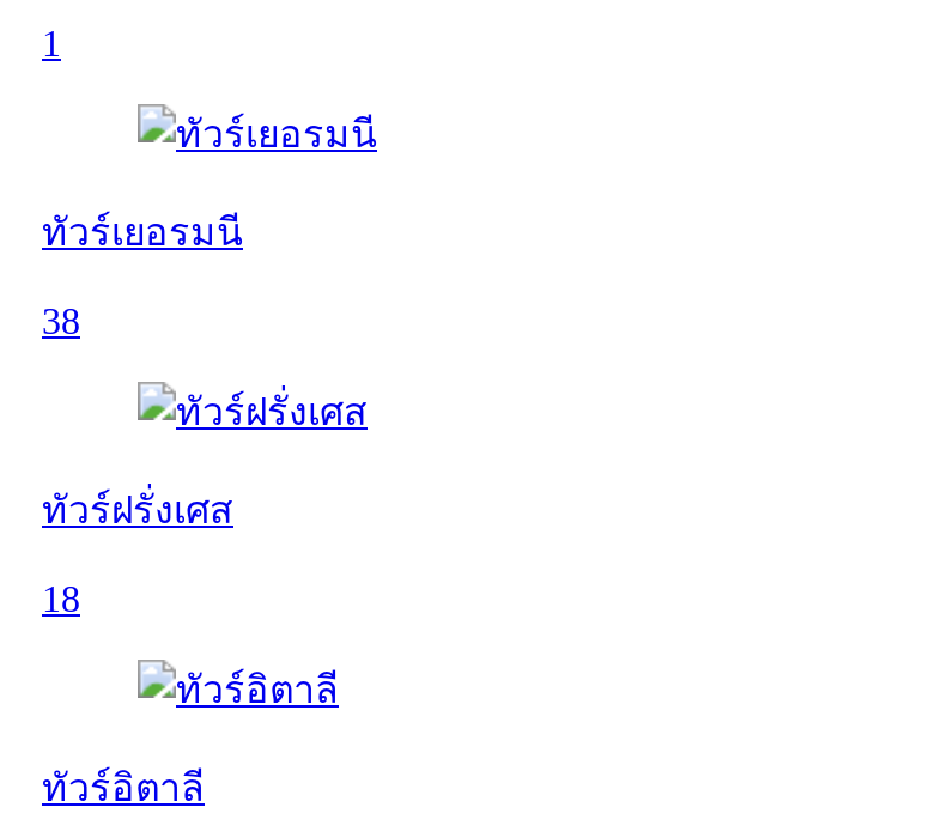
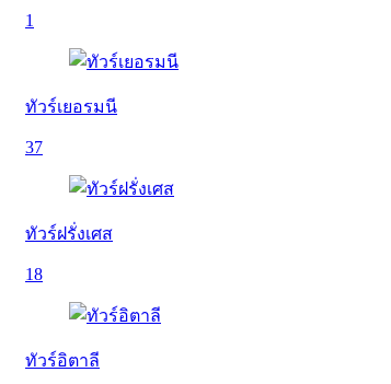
[42,300,80,341] 38 -> [25,138,43,156] 37

